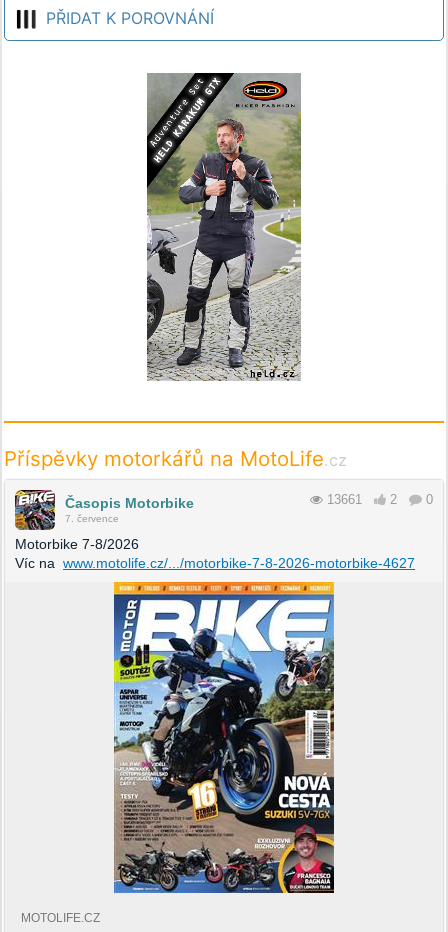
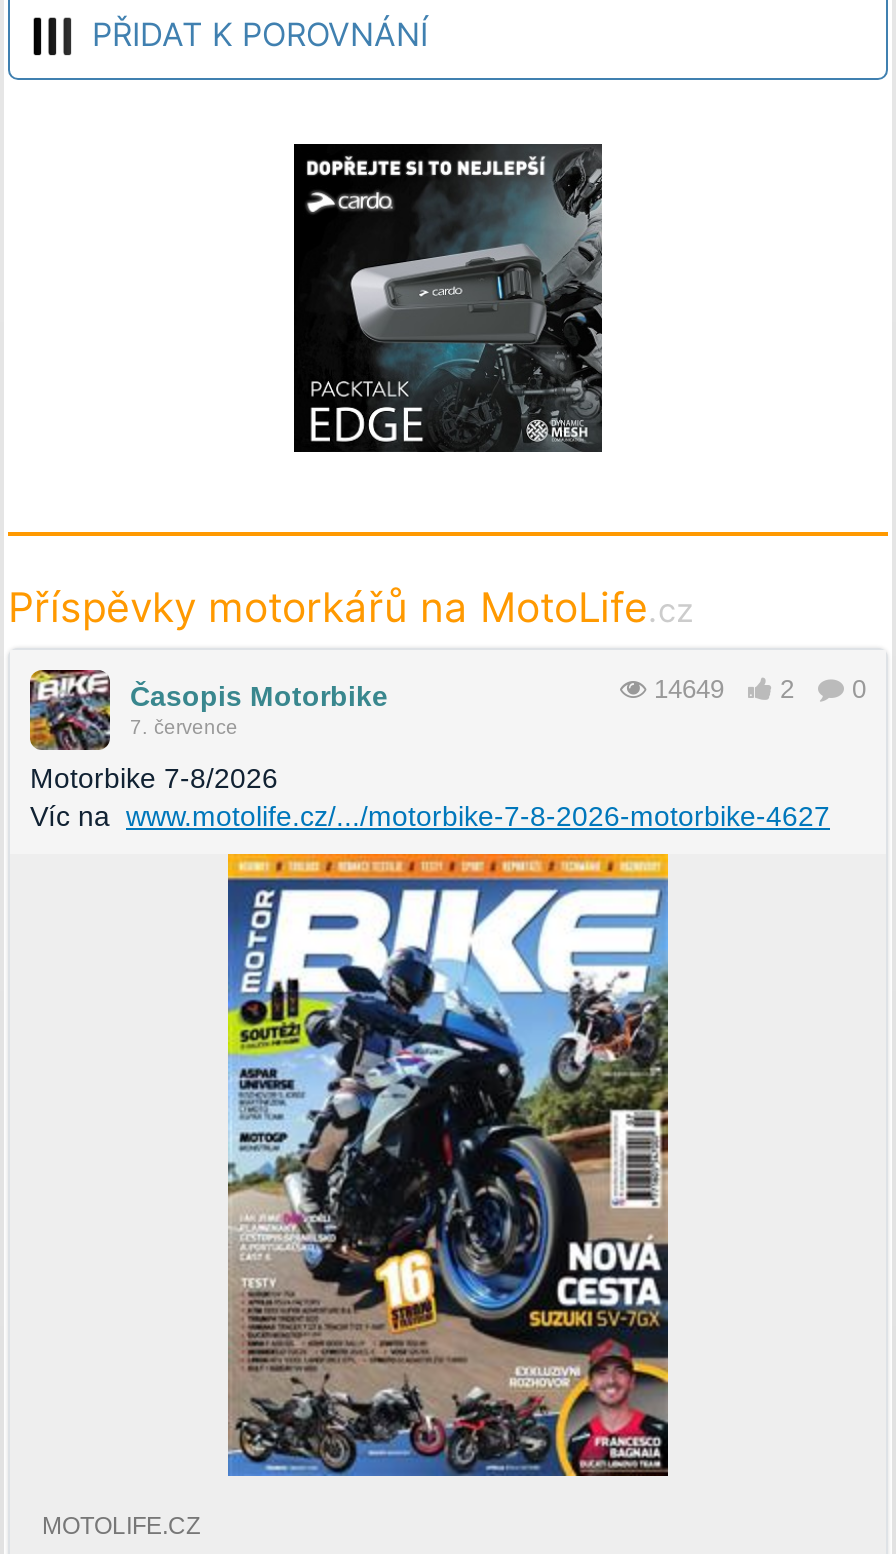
[146,72,302,382] [image] -> [294,144,602,454] [image]
[327,492,433,507] 13661 2 0 -> [654,673,866,703] 14649 2 0

